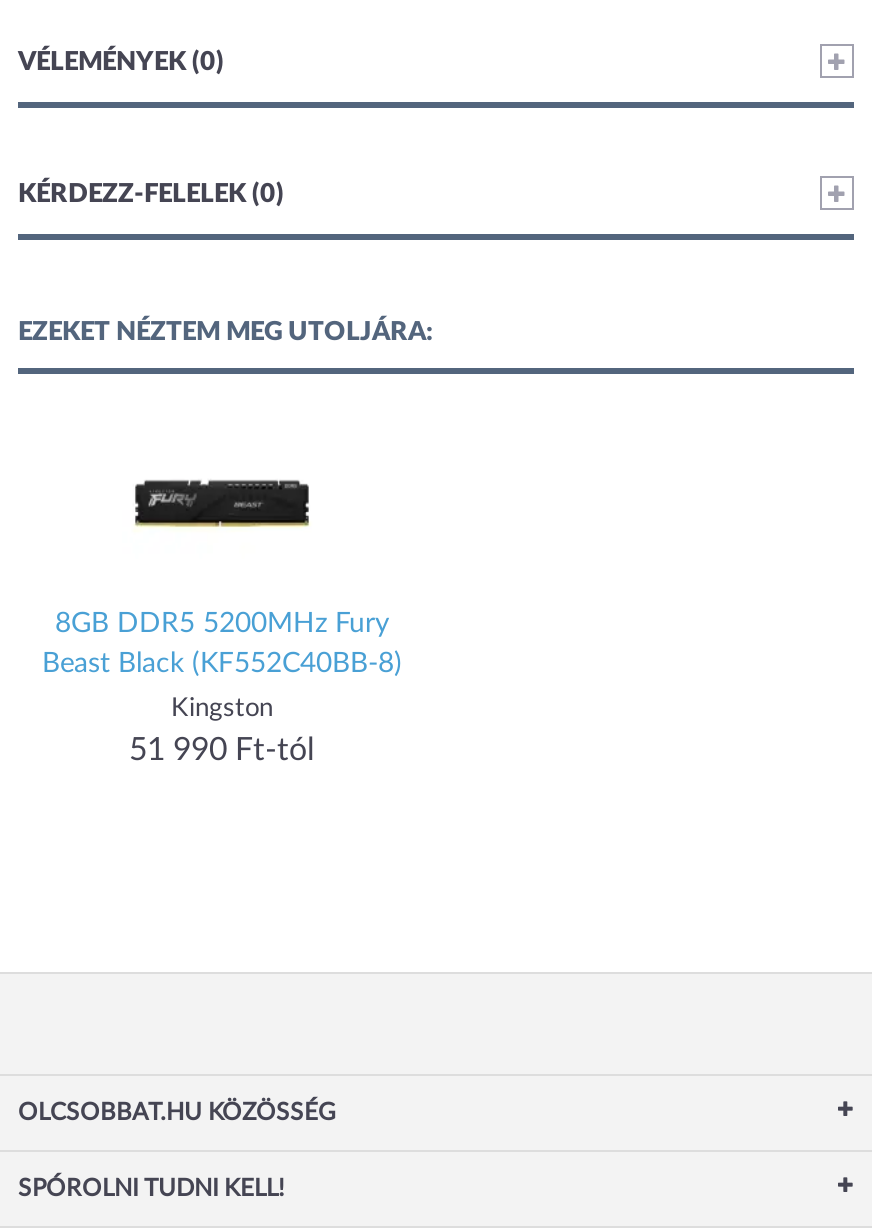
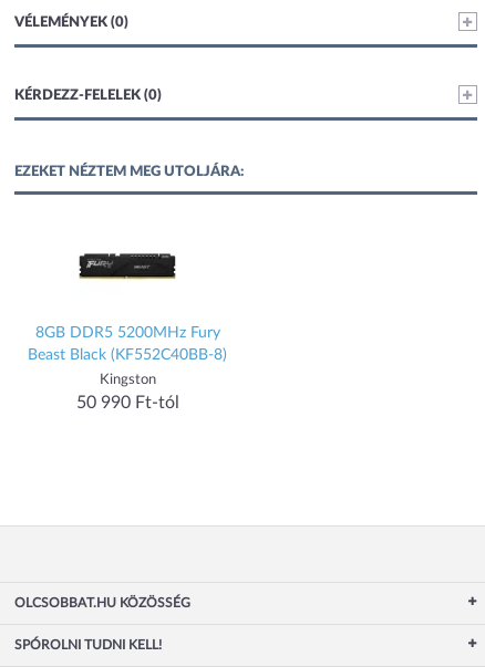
[129,735,315,767] 51 990 Ft-tól -> [76,394,179,412] 50 990 Ft-tól

